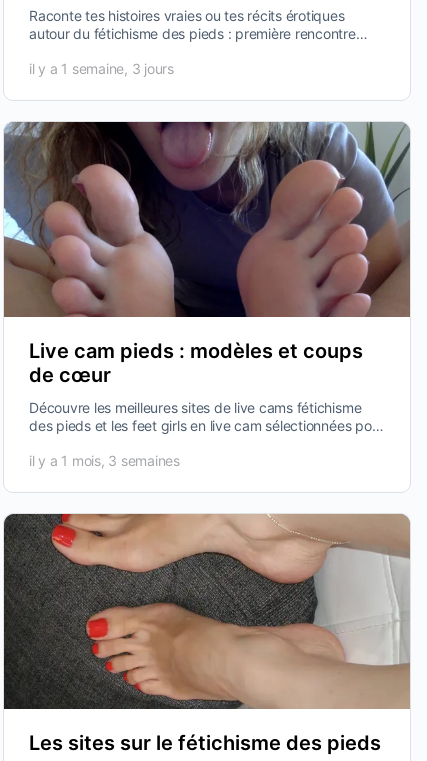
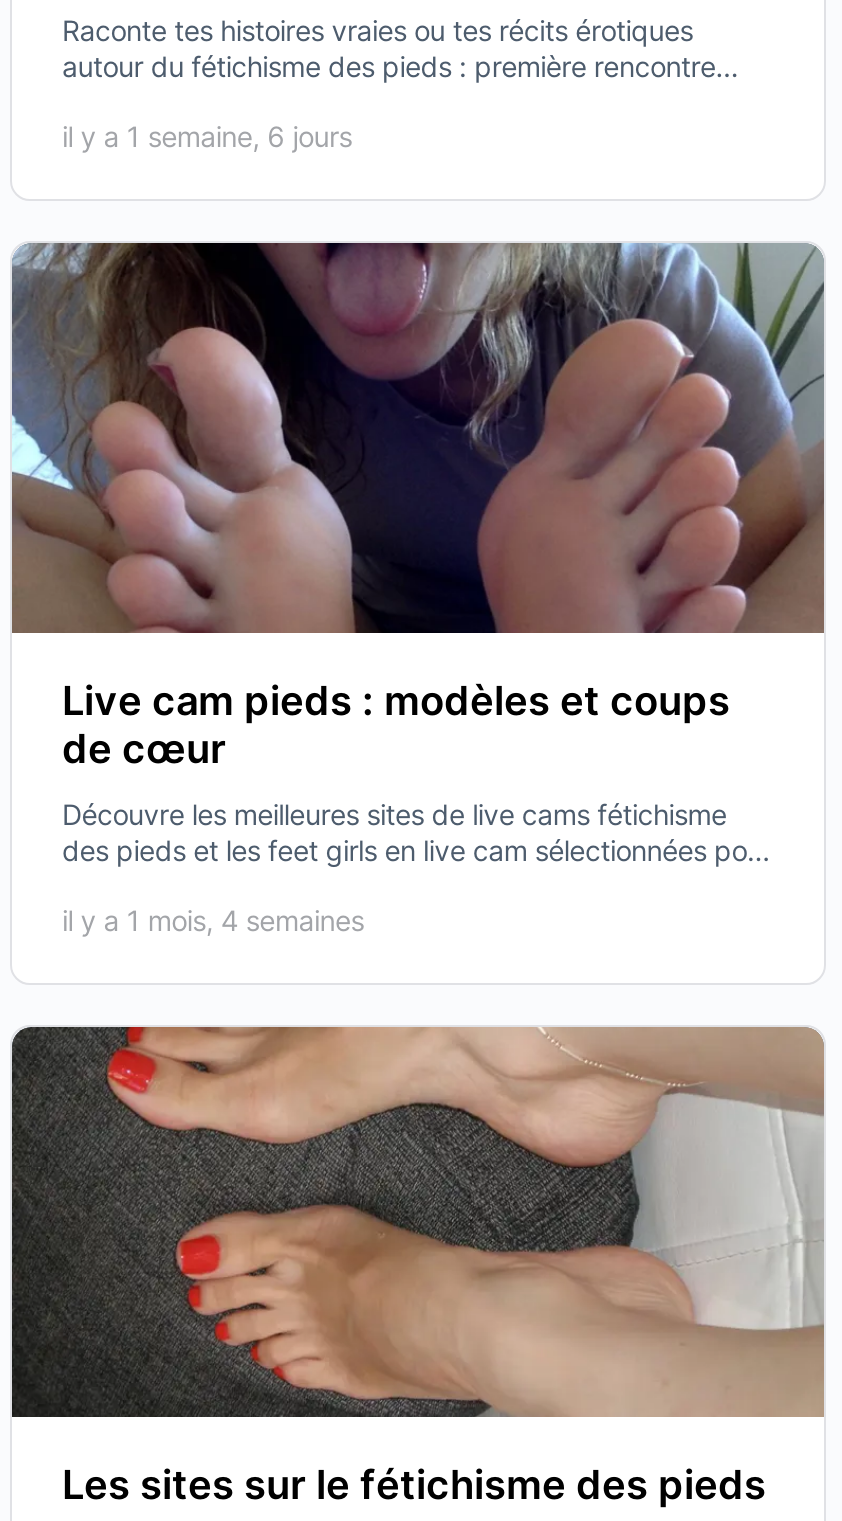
[29,60,174,77] il y a 1 semaine, 3 jours -> [62,119,352,153] il y a 1 semaine, 6 jours
[29,452,180,469] il y a 1 mois, 3 semaines -> [62,903,364,937] il y a 1 mois, 4 semaines

